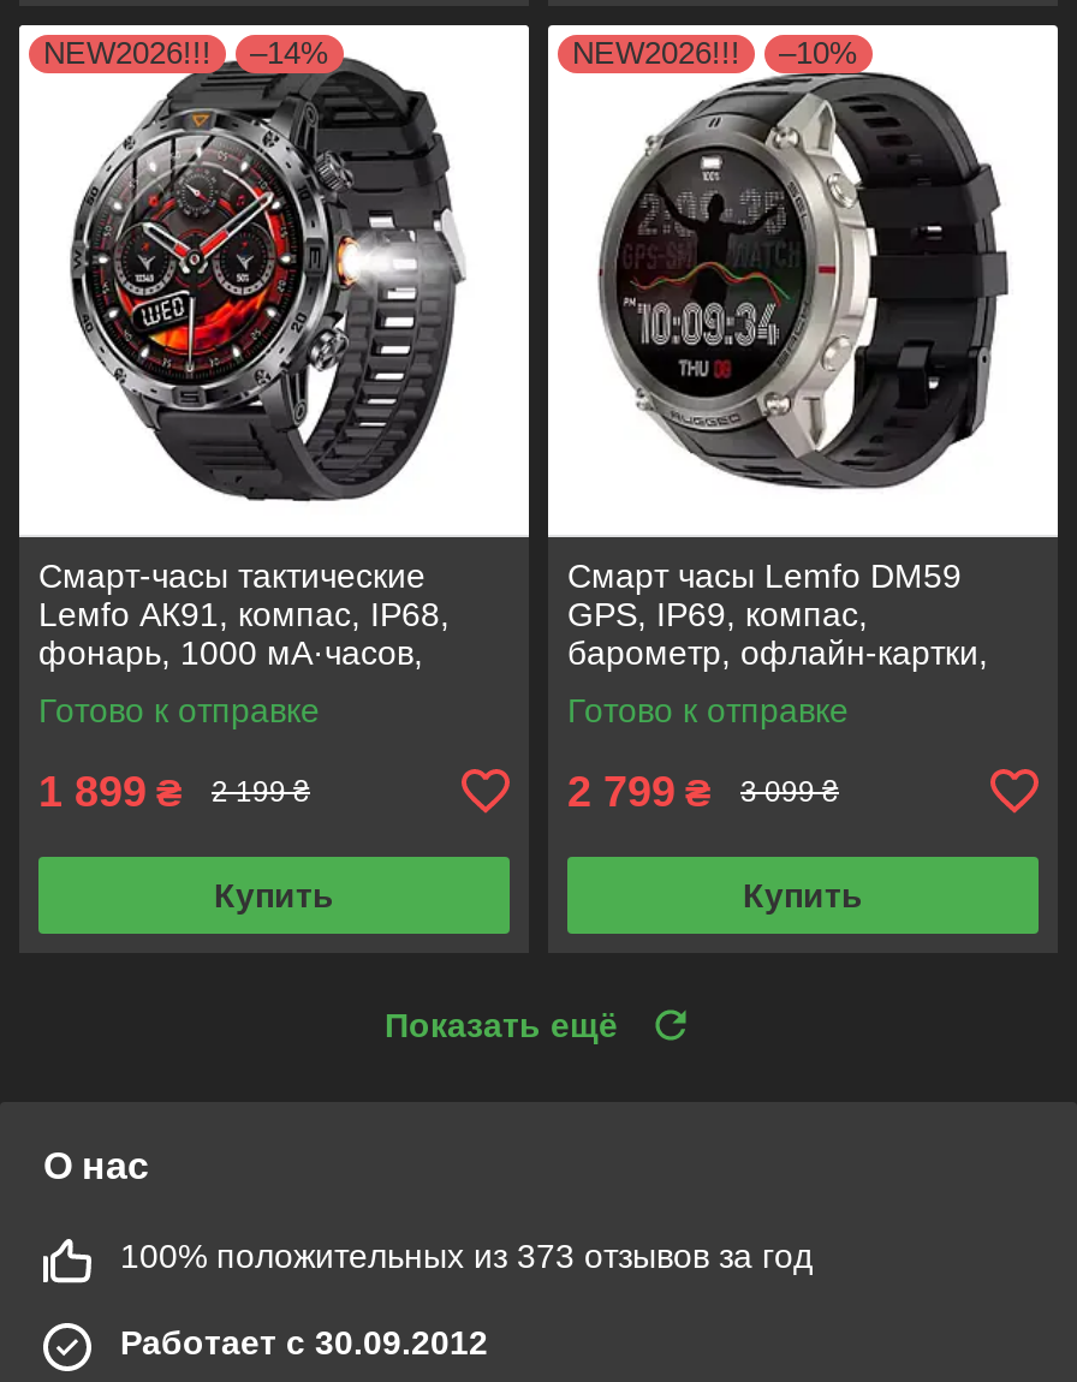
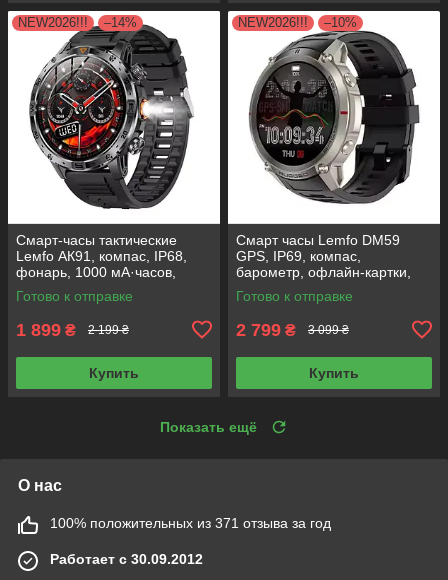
[120,1236,813,1275] 100% положительных из 373 отзывов за год -> [50,515,331,531] 100% положительных из 371 отзыва за год

